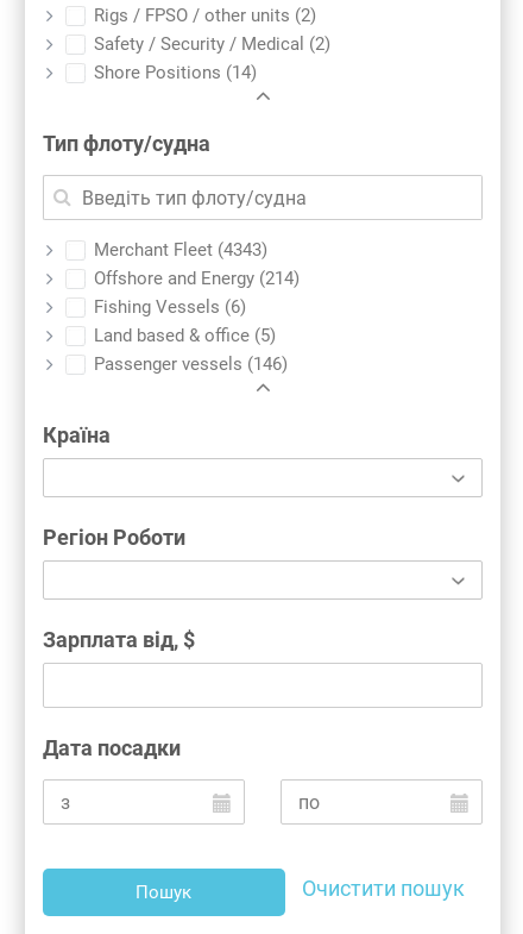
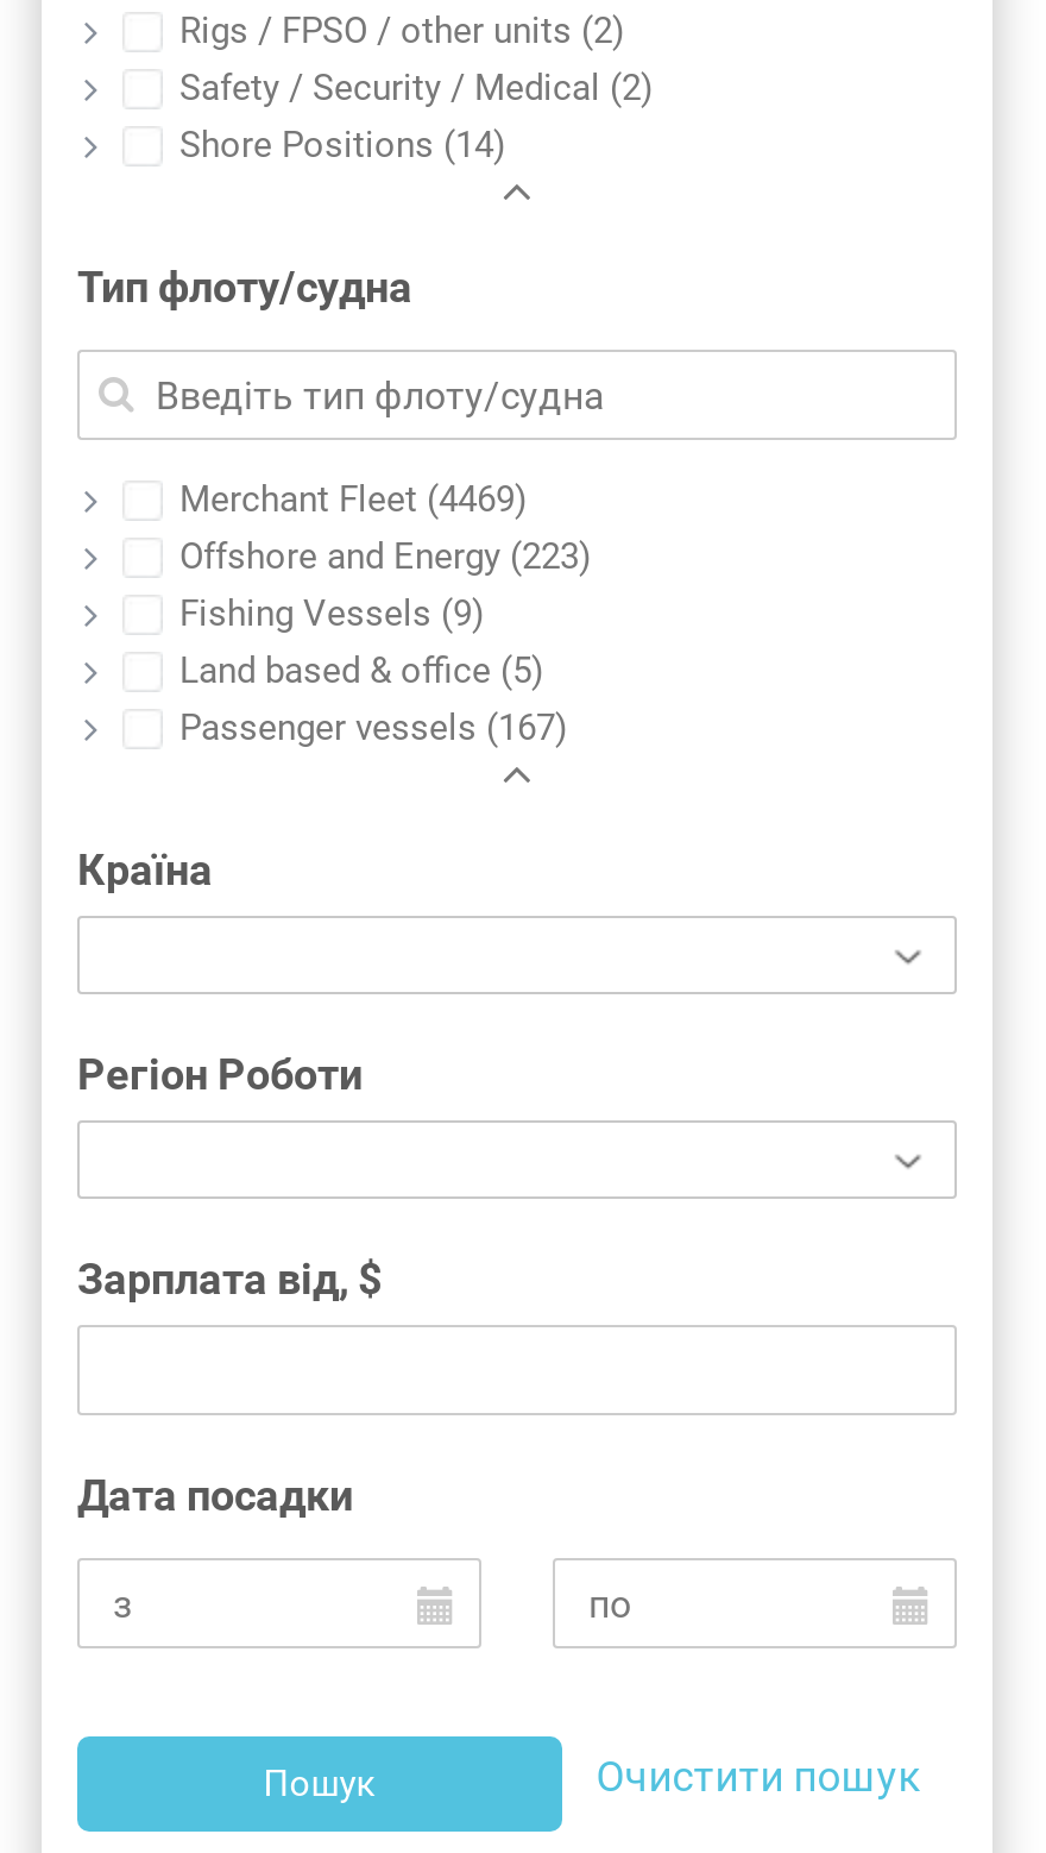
[94,239,267,261] Merchant Fleet (4343) -> [179,478,527,521] Merchant Fleet (4469)
[94,268,300,289] Offshore and Energy (214) -> [179,535,591,578] Offshore and Energy (223)
[94,296,246,318] Fishing Vessels (6) -> [179,592,484,635] Fishing Vessels (9)
[94,353,288,375] Passenger vessels (146) -> [179,706,567,749] Passenger vessels (167)

